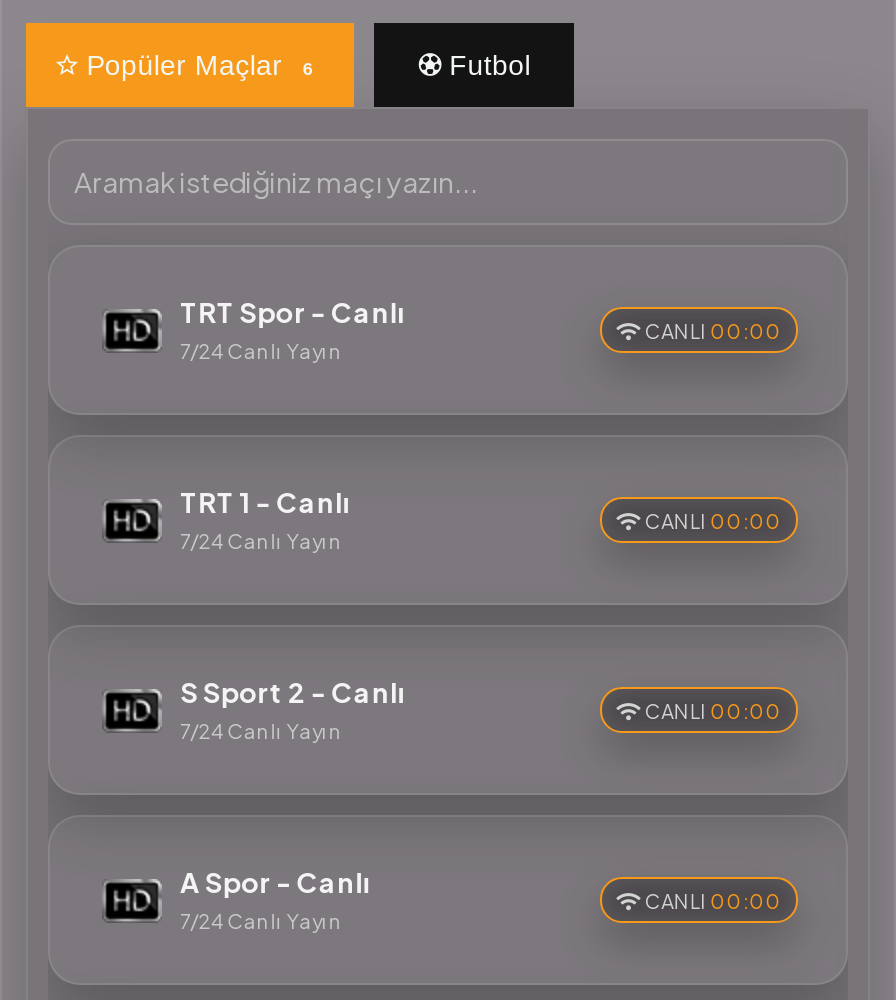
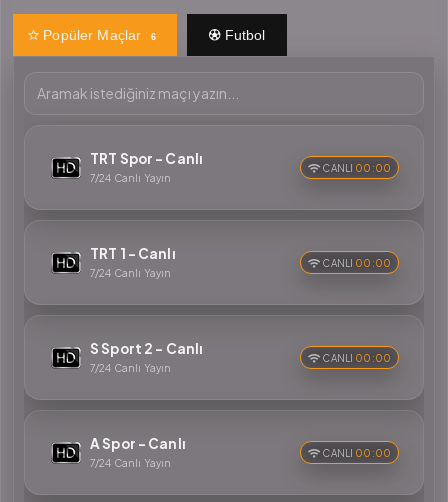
[641,319,782,343] CANLI 00:00 -> [355,162,391,174] 00:00
[641,509,782,533] CANLI 00:00 -> [355,257,391,269] 00:00
[641,699,782,723] CANLI 00:00 -> [355,352,391,364] 00:00
[641,889,782,913] CANLI 00:00 -> [355,447,391,459] 00:00

